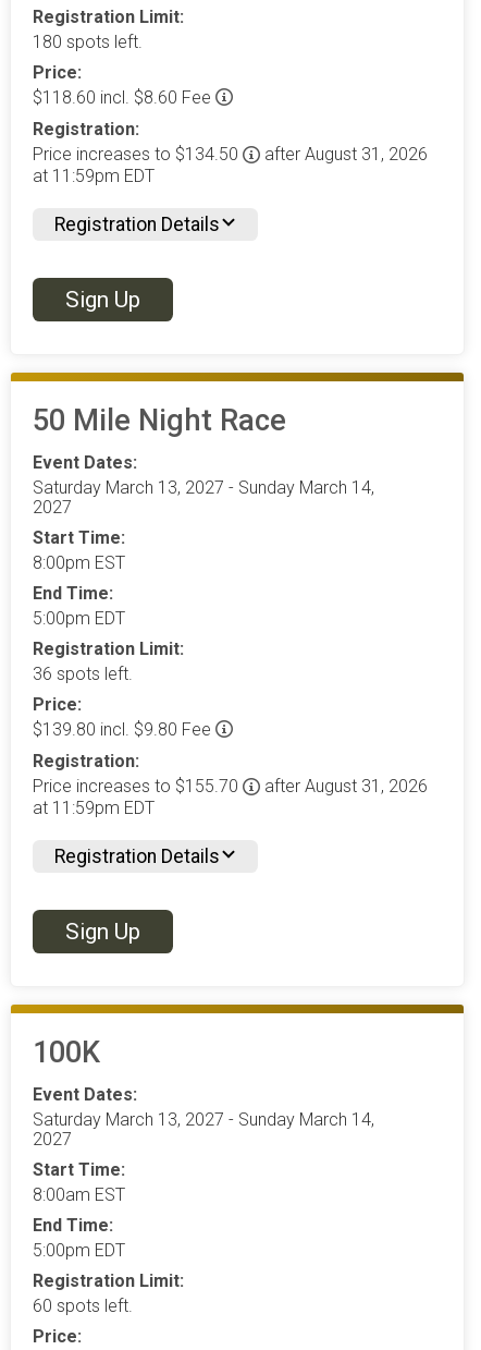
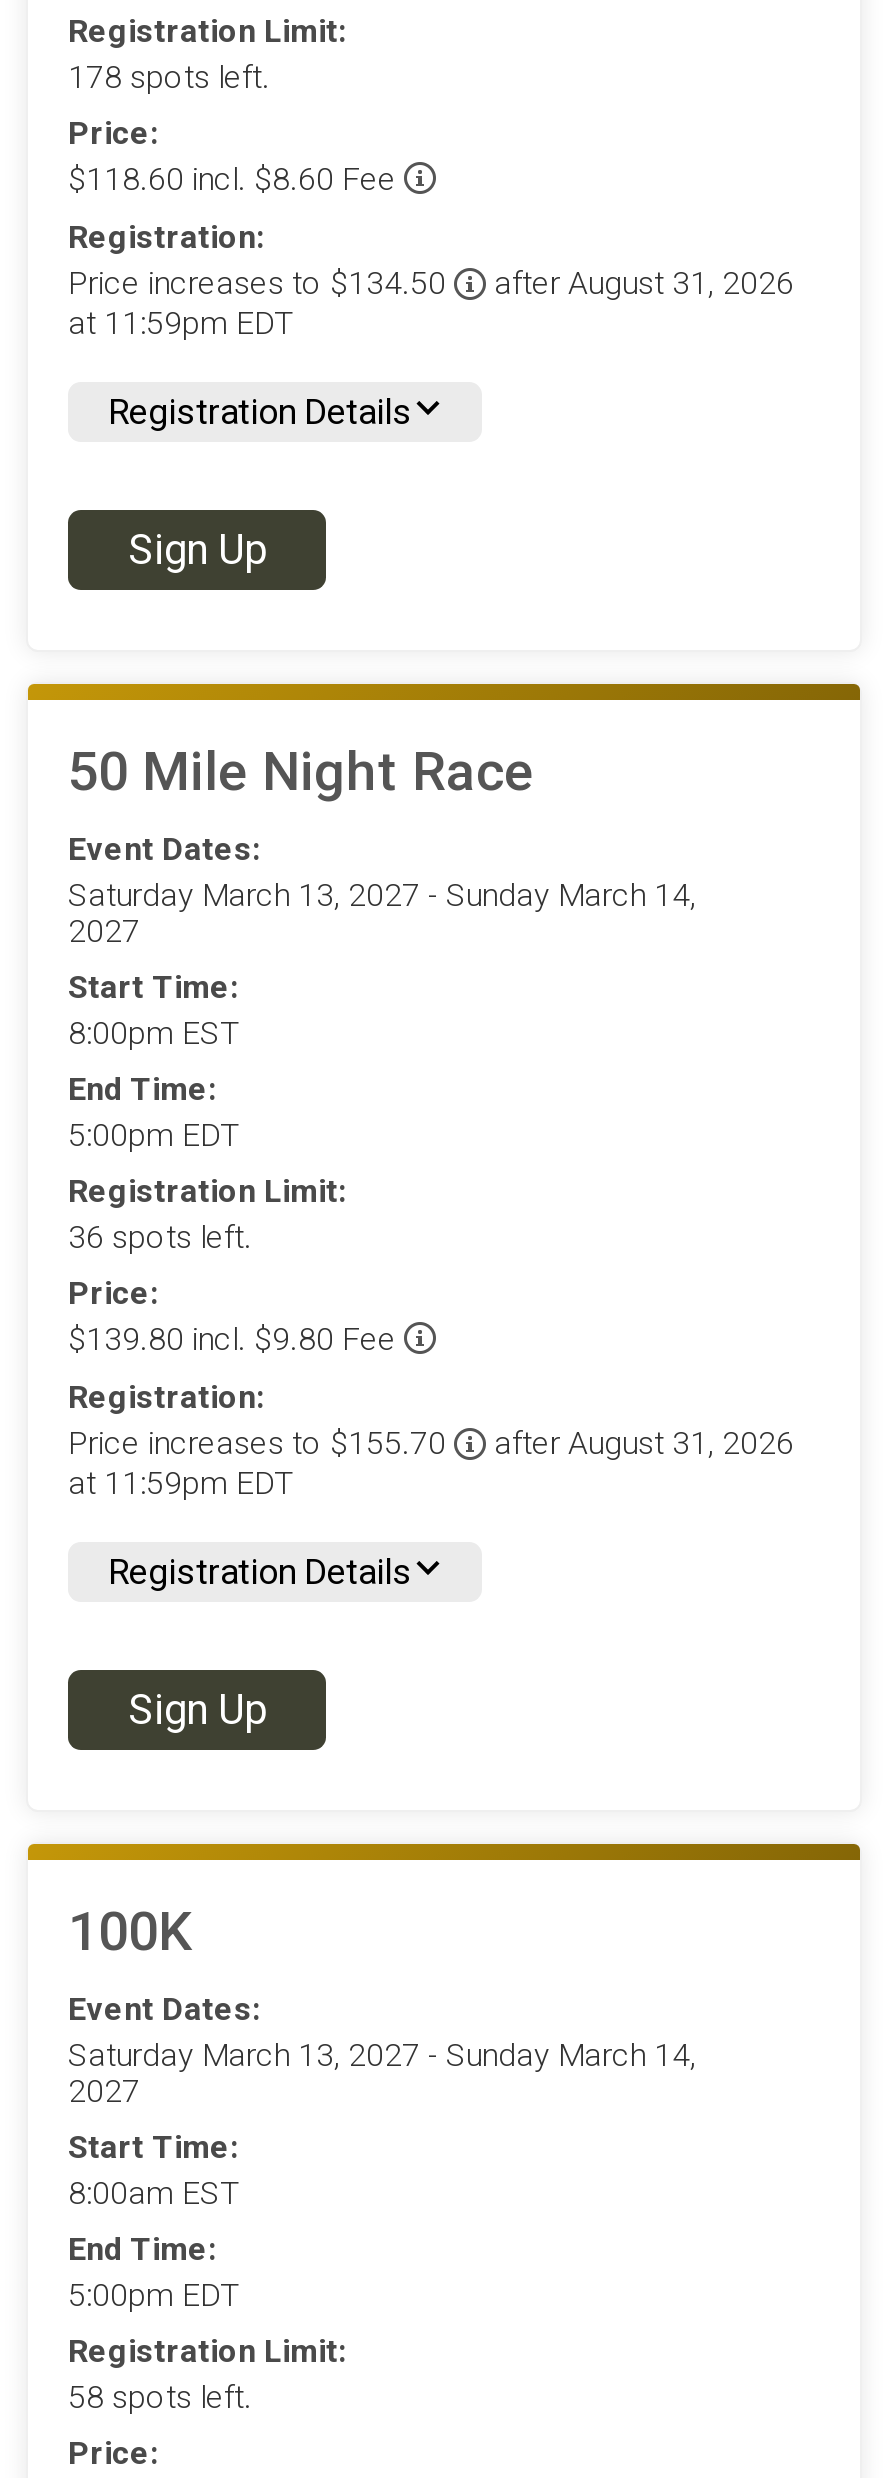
[33,32,143,52] 180 spots left. -> [68,58,270,96] 178 spots left.
[33,1296,133,1316] 60 spots left. -> [68,2378,252,2416] 58 spots left.

